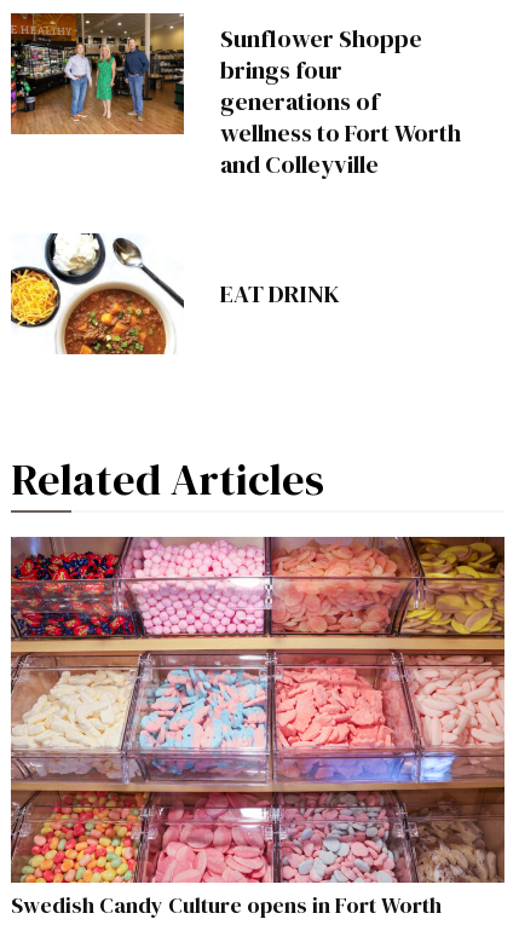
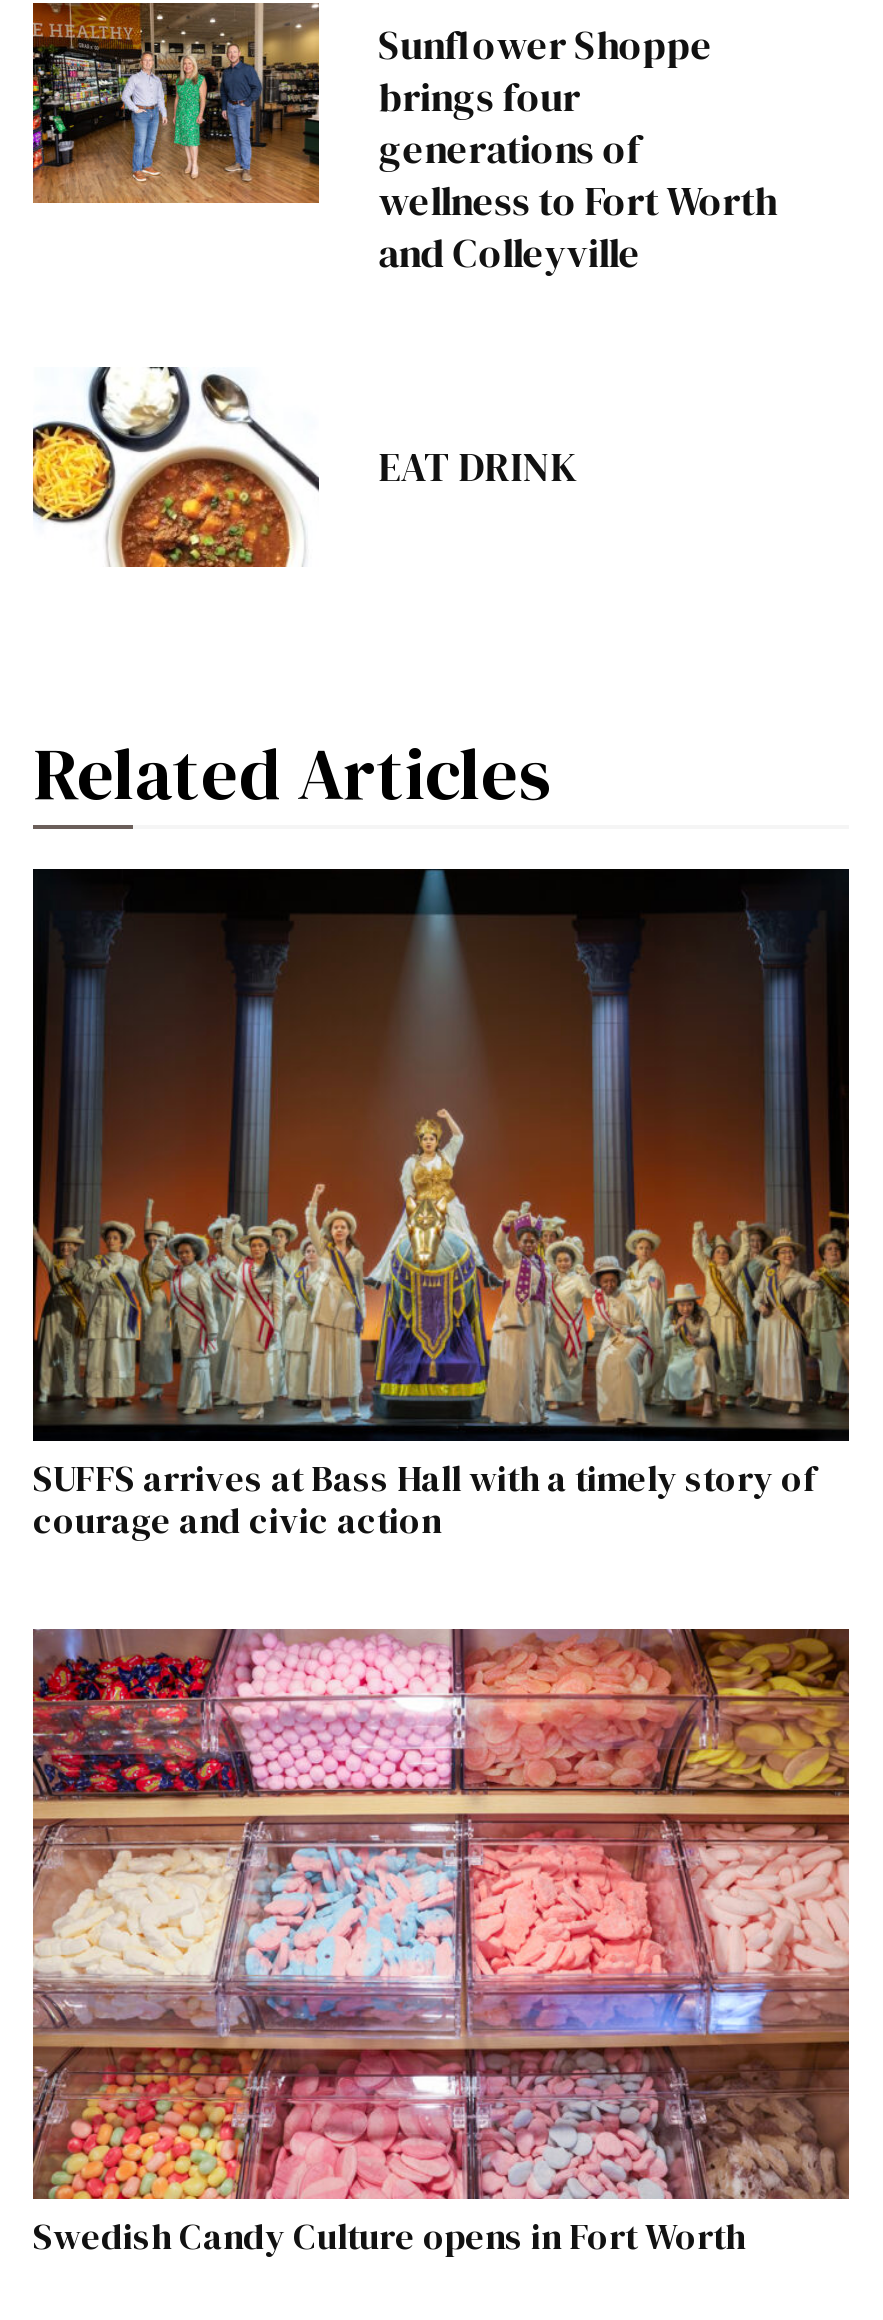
none -> [31,867,851,1544] [image] | SUFFS arrives at Bass Hall with a timely story of | courage and civic action

